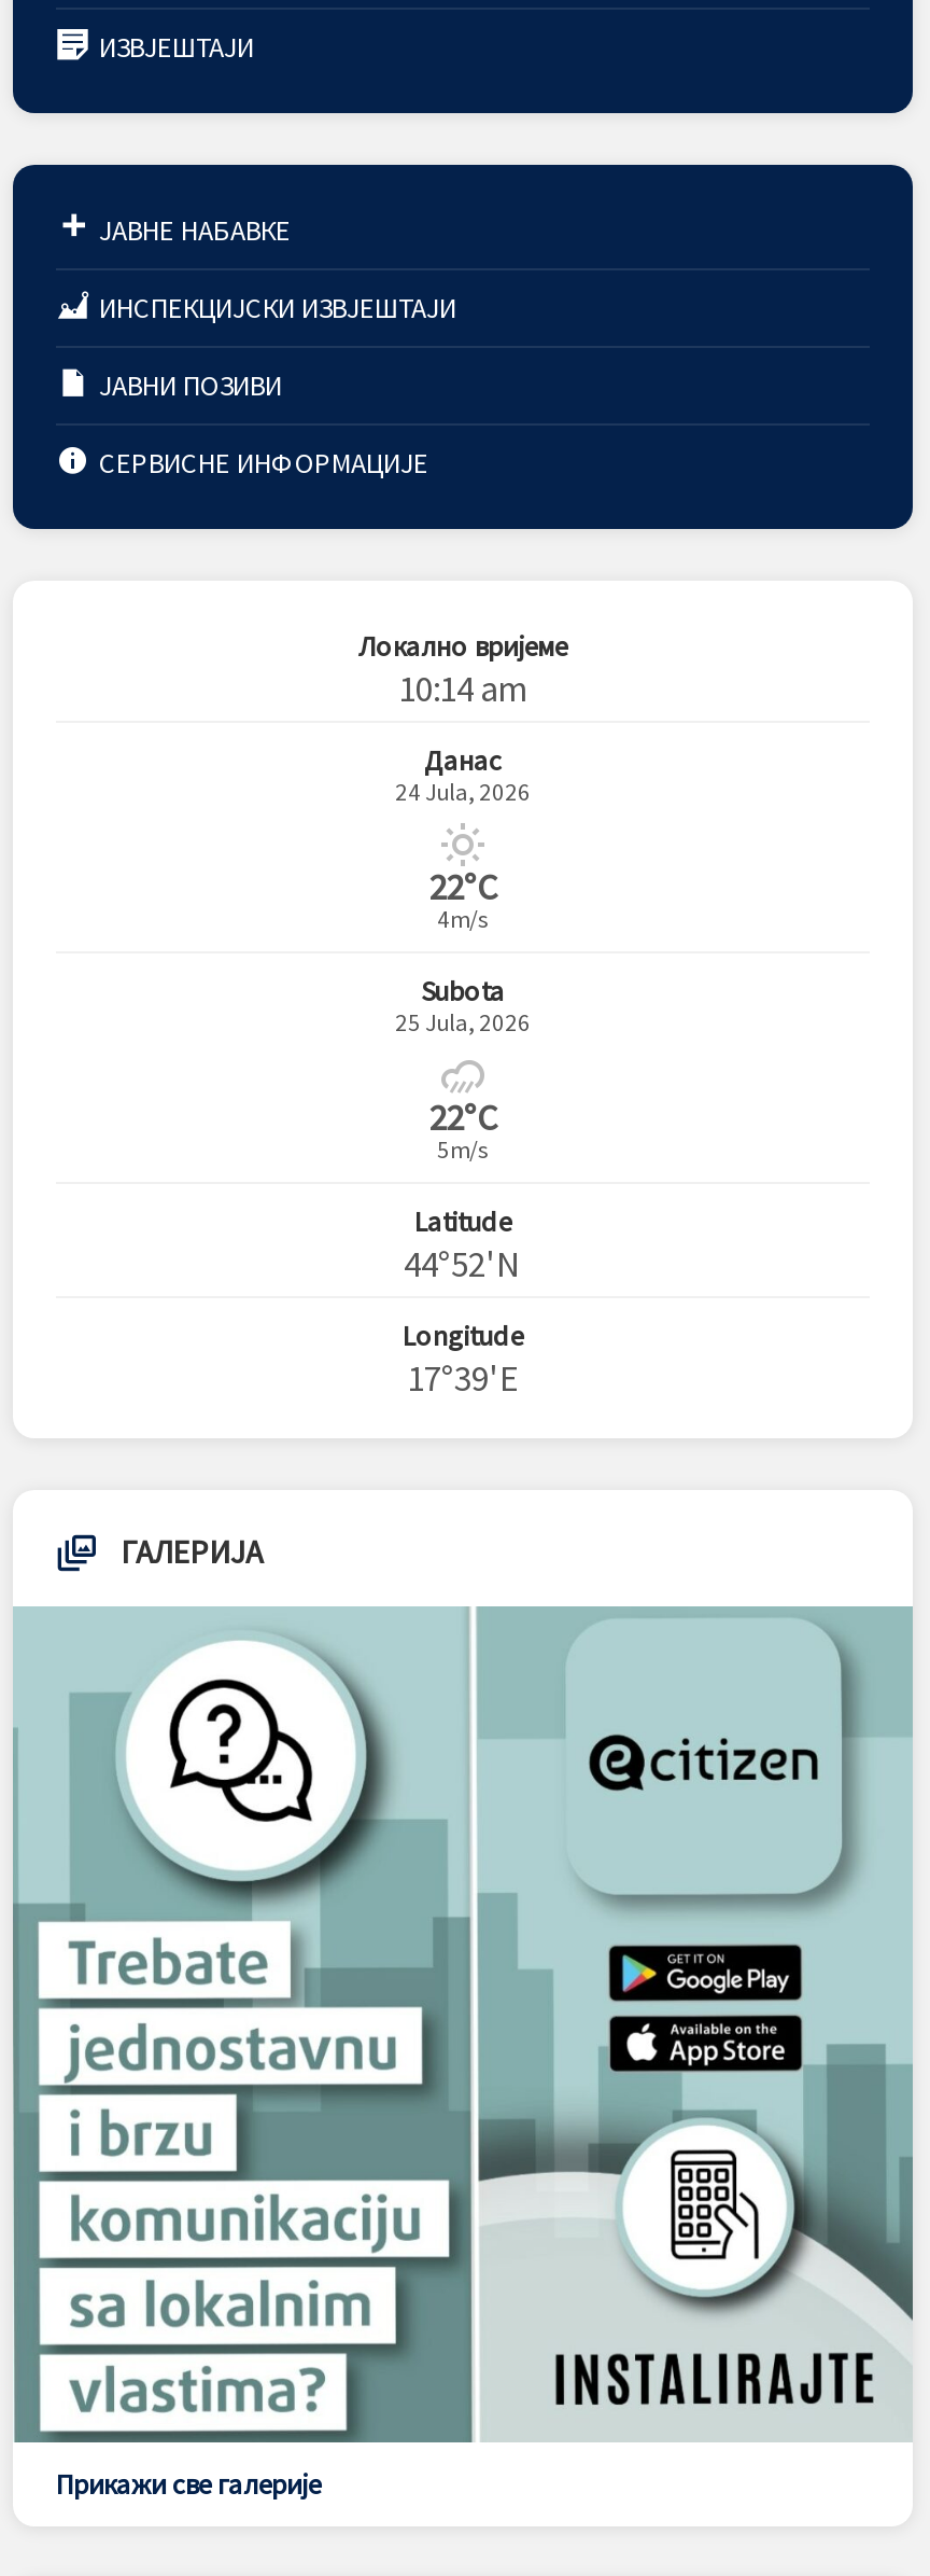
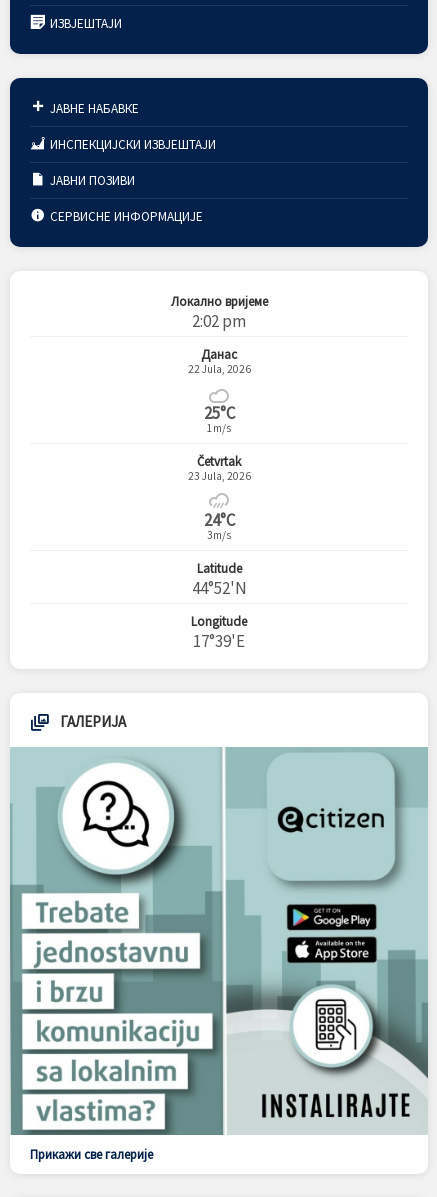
[398,665,527,712] 10:14 am -> [192,310,246,332] 2:02 pm
[395,777,531,807] 24 Jula, 2026 -> [187,362,250,376] 22 Jula, 2026
[429,863,496,934] 22°C | 4m/s -> [203,402,234,435] 25°C | 1m/s
[395,973,531,1038] Subota | 25 Jula, 2026 -> [187,453,250,483] Četvrtak | 23 Jula, 2026
[429,1094,496,1165] 22°C | 5m/s -> [203,509,234,542] 24°C | 3m/s

